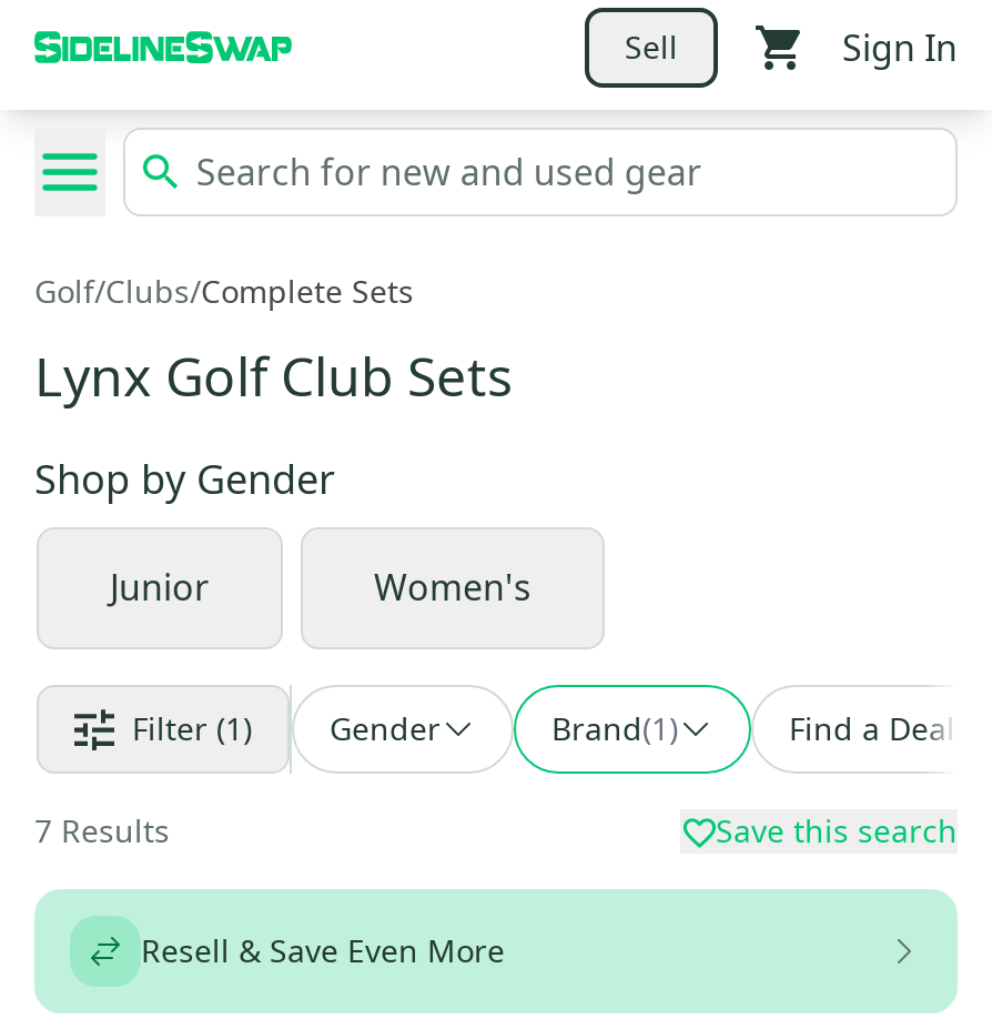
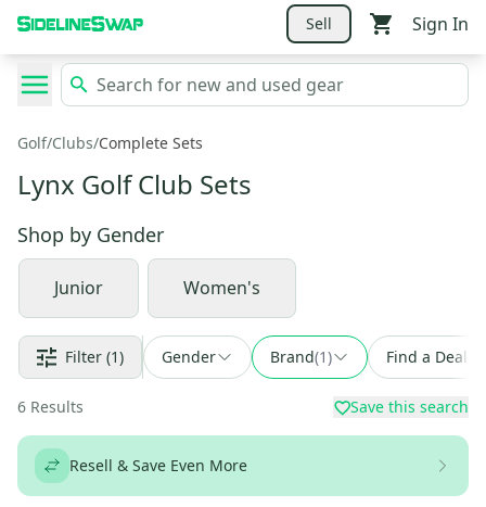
[34,809,170,851] 7 Results -> [17,396,84,417] 6 Results

